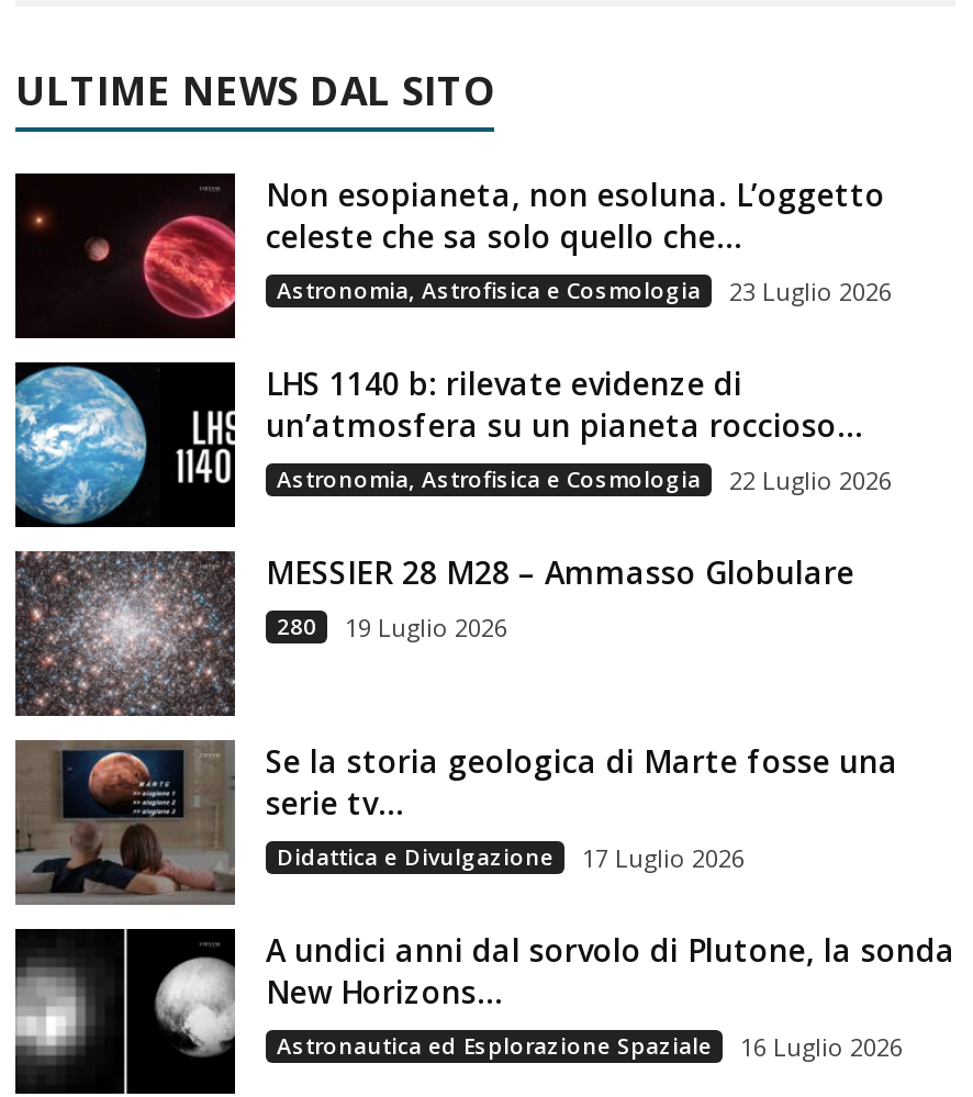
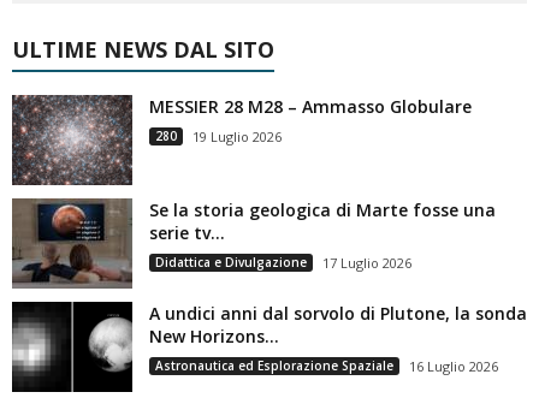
[18,171,892,496] [image] | Non esopianeta, non esoluna. L’oggetto | celeste che sa solo quello che... | Astronomia, Astrofisica e Cosmologia | 23 Luglio 2026 | LHS 1140 b: rilevate evidenze di | un’atmosfera su un pianeta roccioso... | Astronomia, Astrofisica e Cosmologia | 22 Luglio 2026 -> none
[13,360,237,529] [image] -> none

